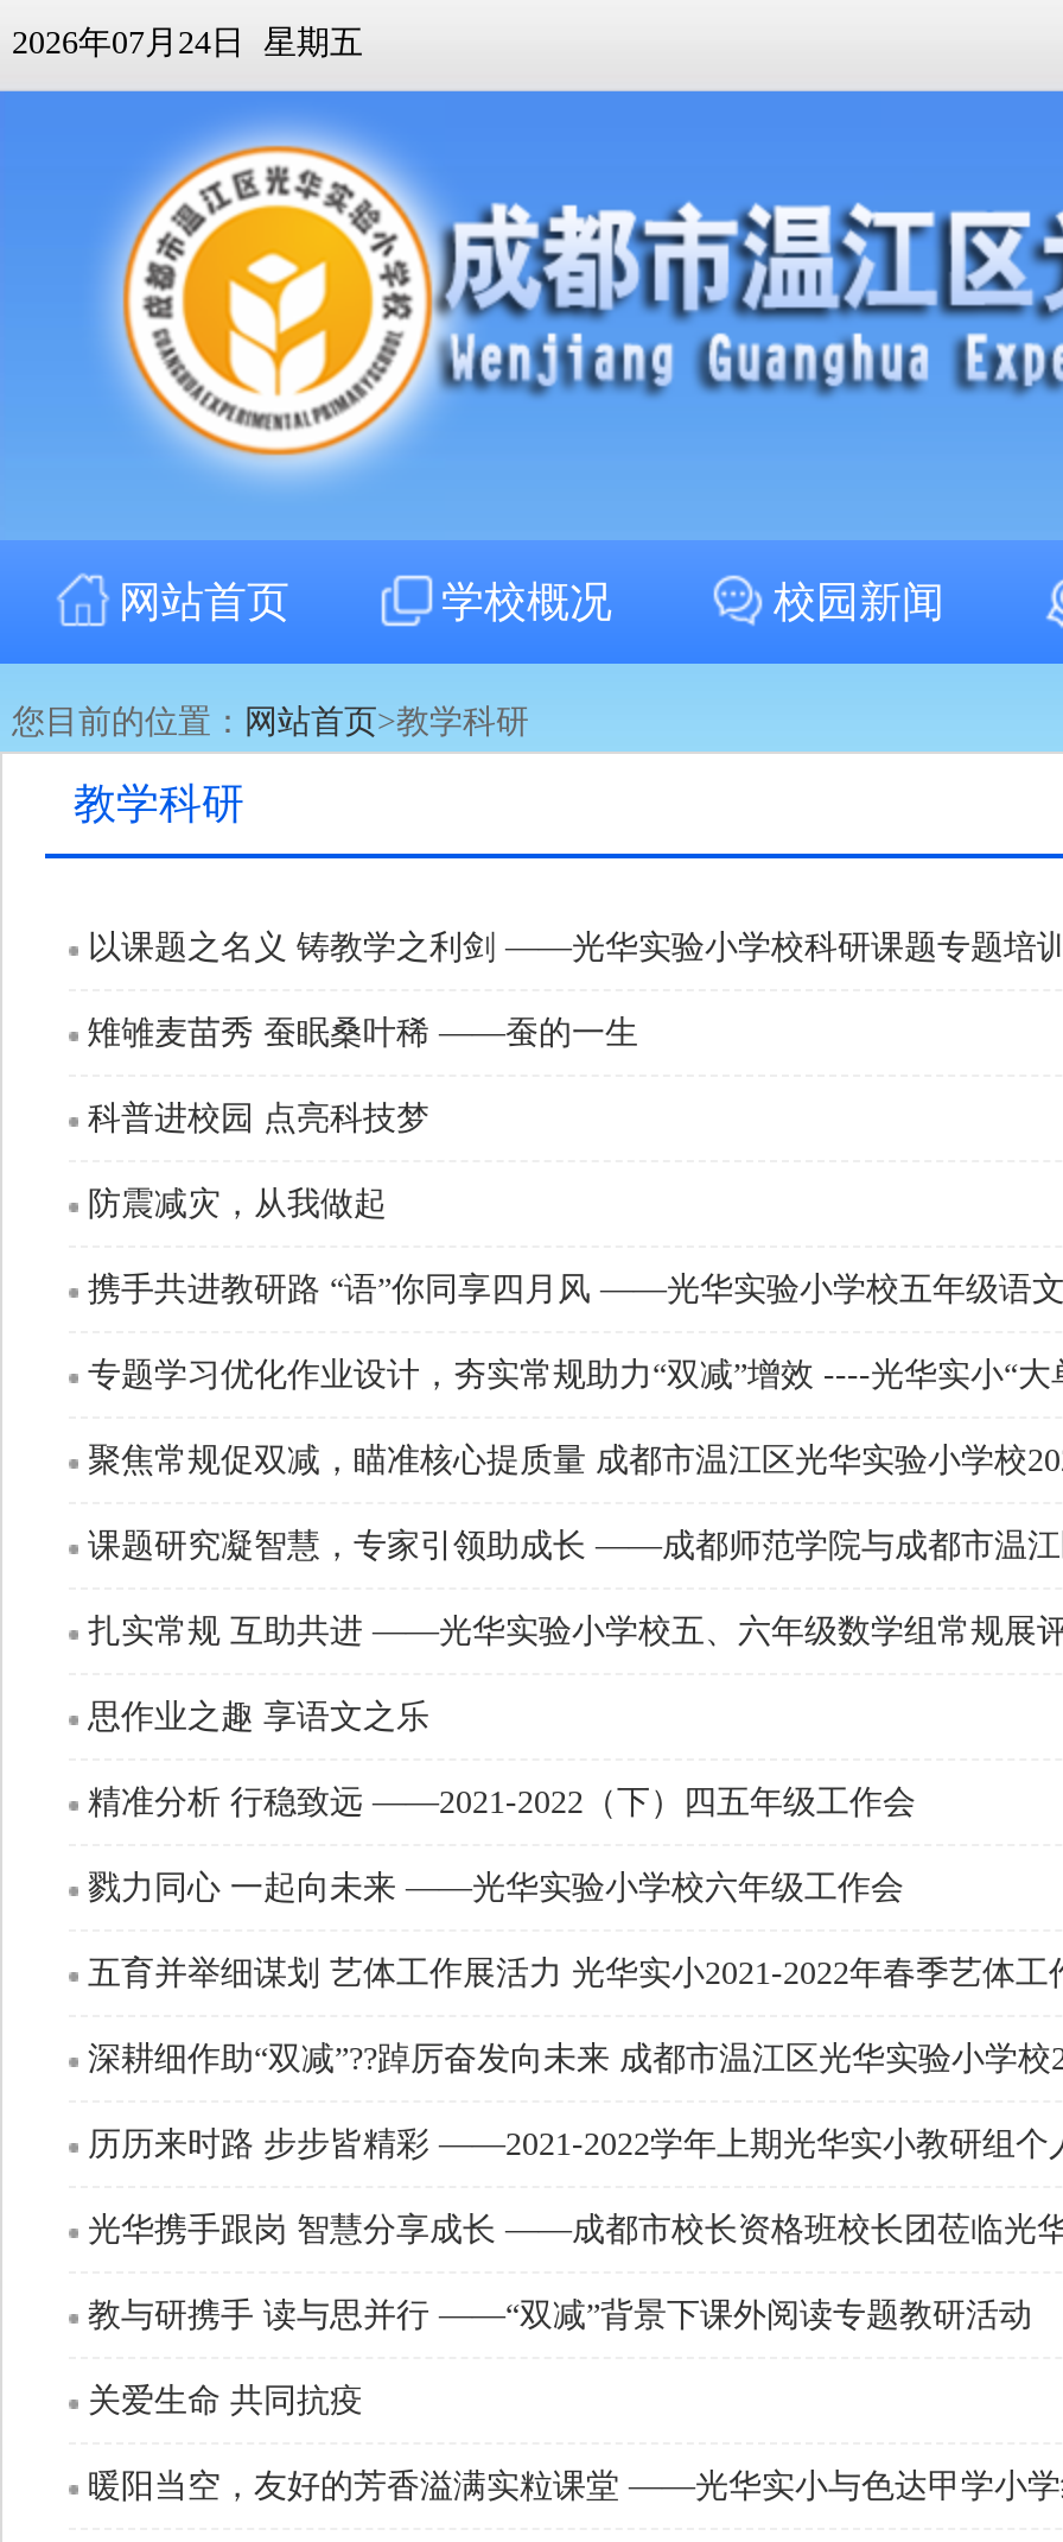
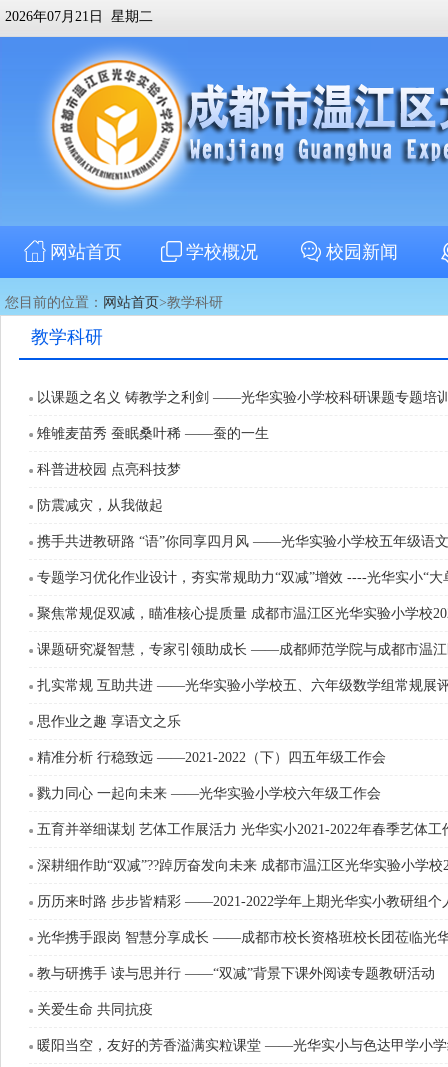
[12,25,363,61] 2026年07月24日 星期五 -> [5,9,153,24] 2026年07月21日 星期二

